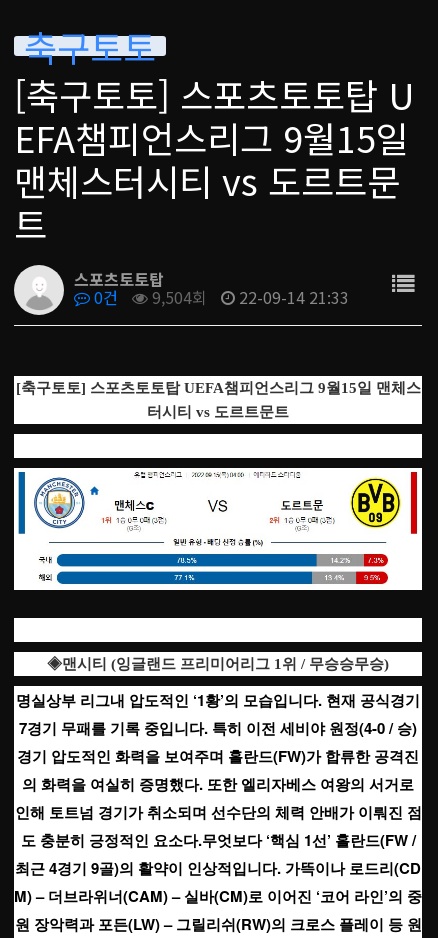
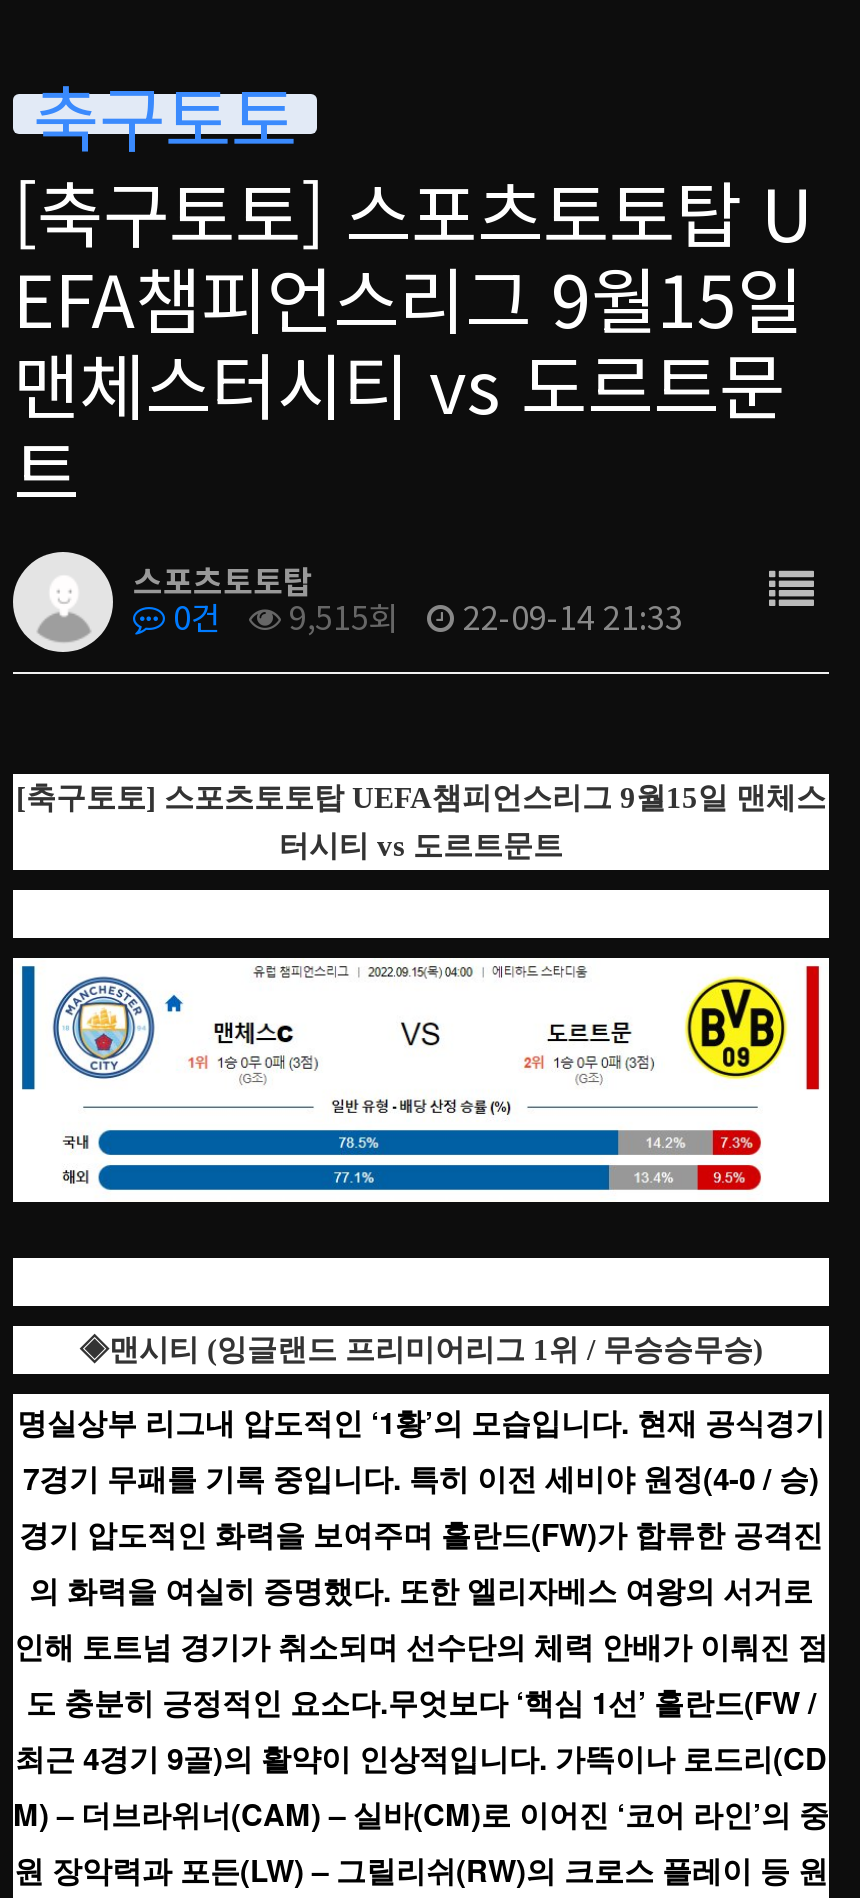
[90,285,349,309] 0건 9,504회 22-09-14 21:33 -> [165,593,683,641] 0건 9,515회 22-09-14 21:33

